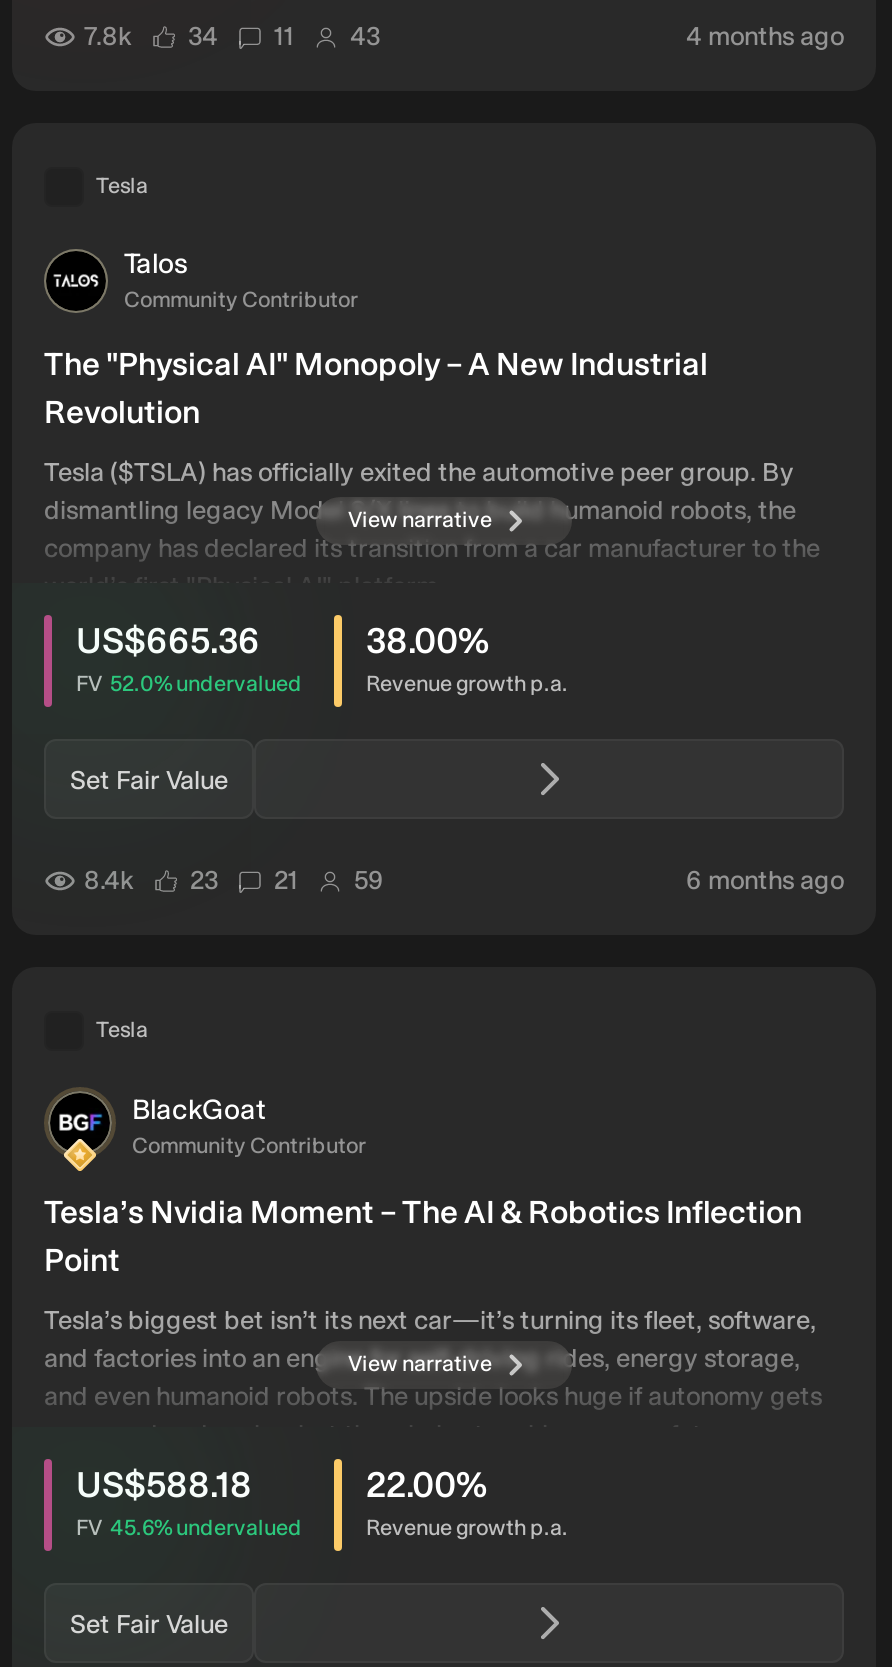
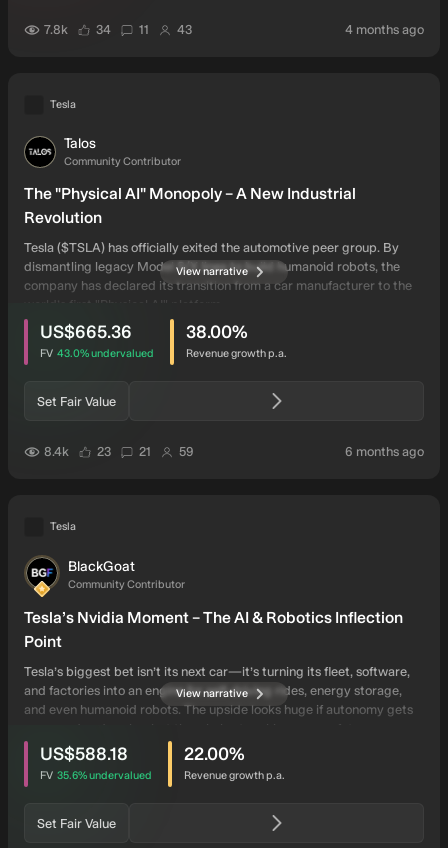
[76,671,302,697] FV 52.0% undervalued -> [40,347,154,360] FV 43.0% undervalued
[76,1515,302,1541] FV 45.6% undervalued -> [40,769,152,782] FV 35.6% undervalued

